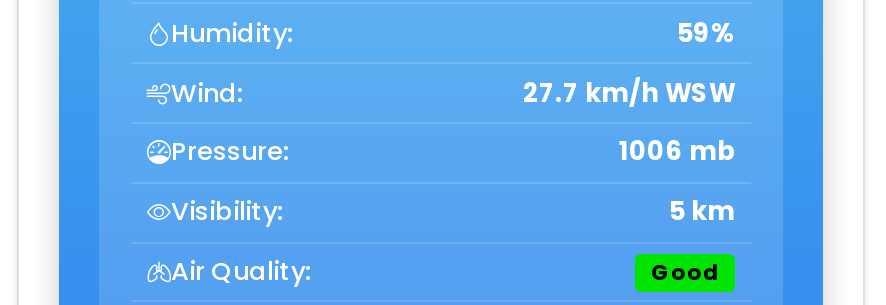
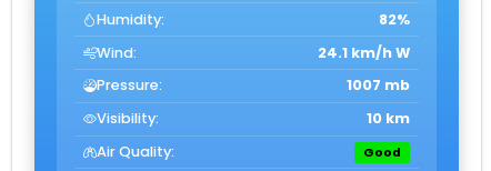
[677,16,735,50] 59% -> [379,10,410,29] 82%
[523,75,735,109] 27.7 km/h WSW -> [318,43,410,62] 24.1 km/h W
[619,135,735,169] 1006 mb -> [347,76,410,95] 1007 mb
[669,194,735,228] 5 km -> [367,109,410,128] 10 km

